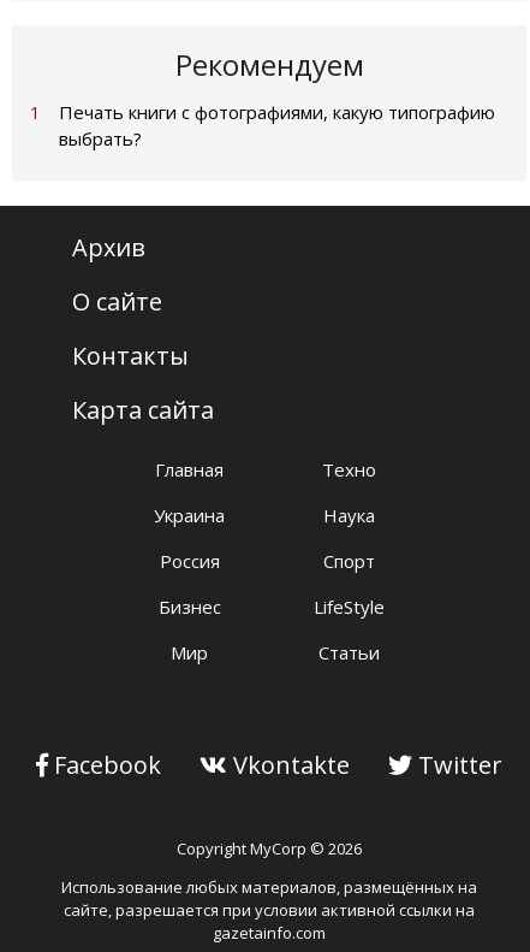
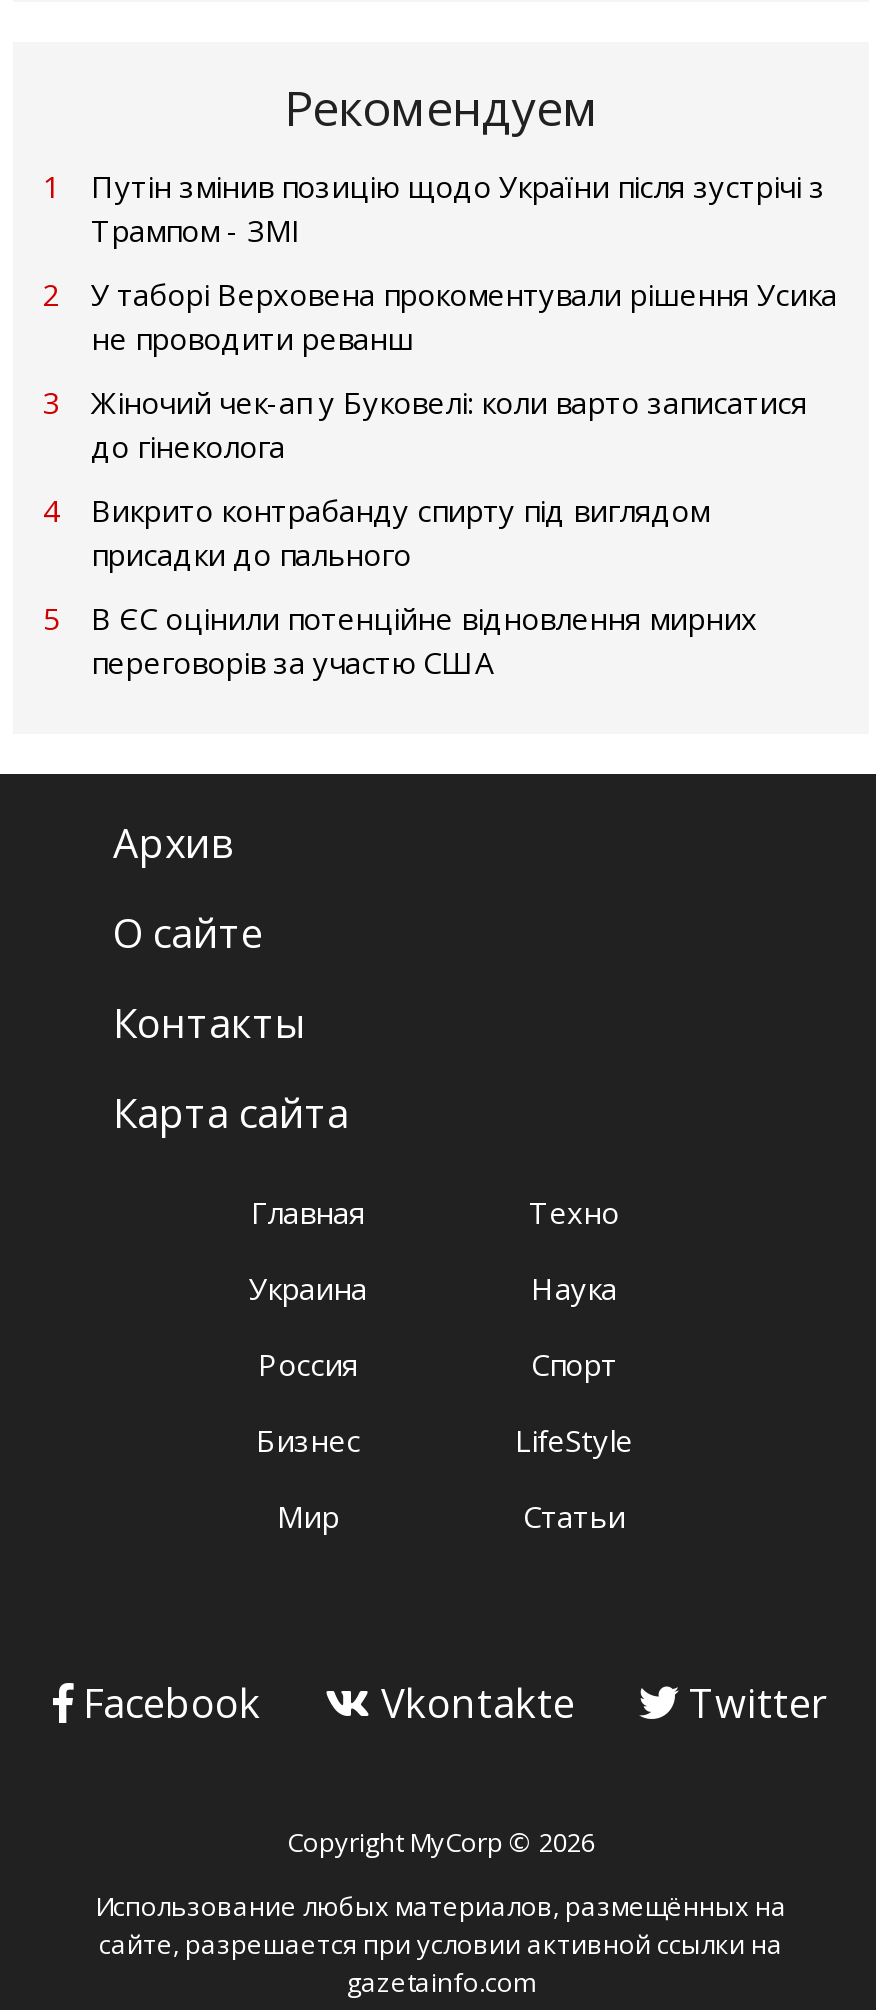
[59,100,495,150] Печать книги с фотографиями, какую типографию | выбрать? -> [43,165,837,681] Путін змінив позицію щодо України після зустрічі з | Трампом - ЗМІ | 2 | У таборі Верховена прокоментували рішення Усика | не проводити реванш | 3 | Жіночий чек-ап у Буковелі: коли варто записатися | до гінеколога | 4 | Викрито контрабанду спирту під виглядом | присадки до пального | 5 | В ЄС оцінили потенційне відновлення мирних | переговорів за участю США

